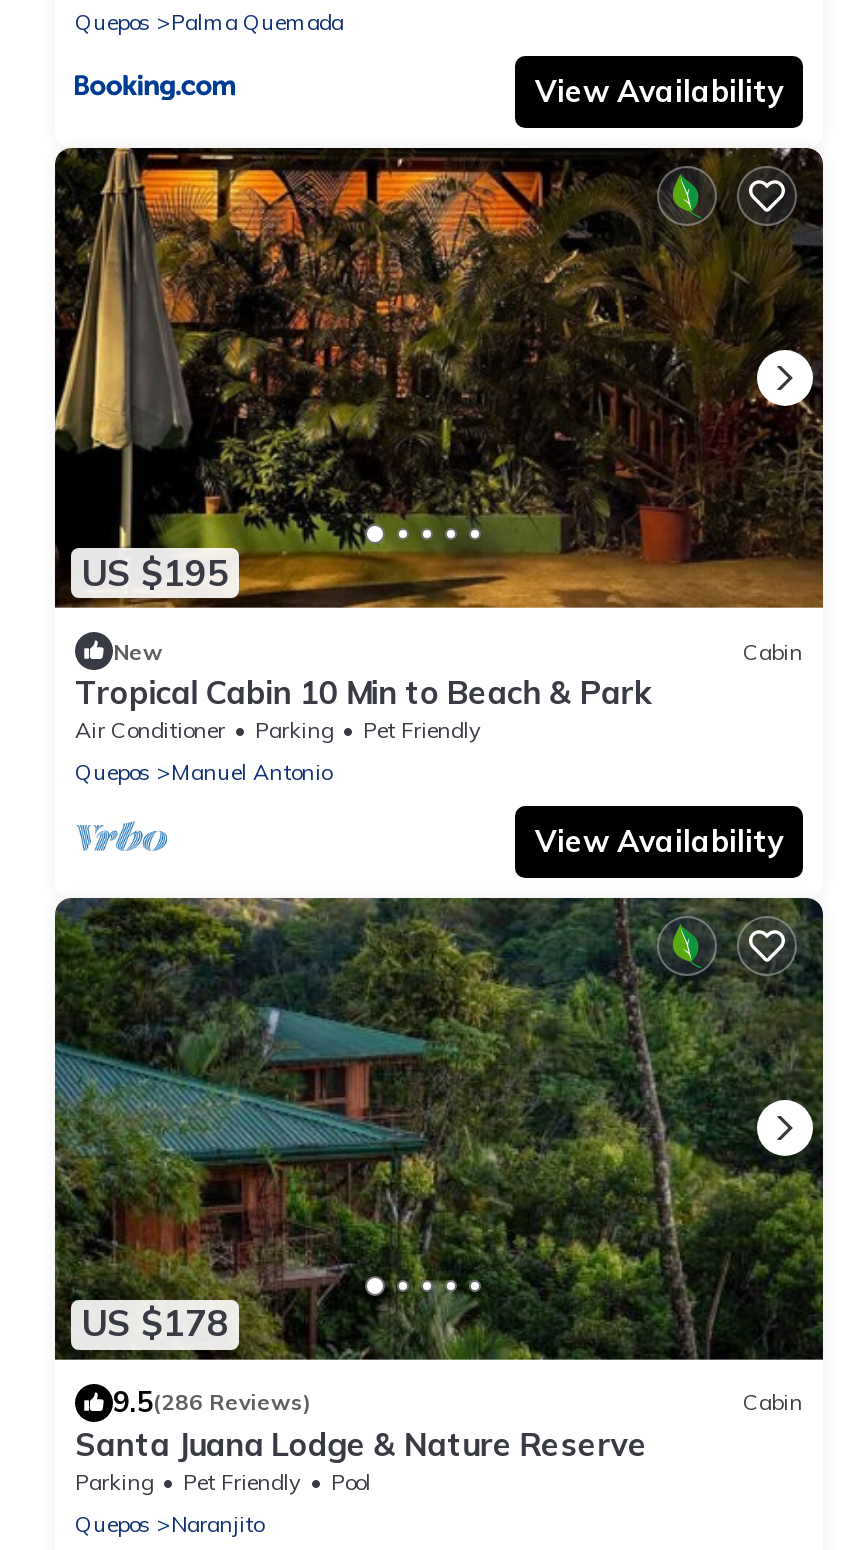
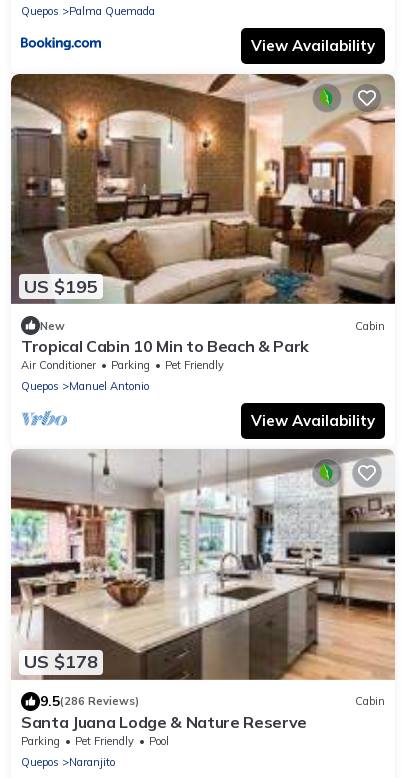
[53,146,825,610] [image] -> [10,73,396,305] [image]
[53,896,825,1362] [image] -> [10,449,396,681] [image]

